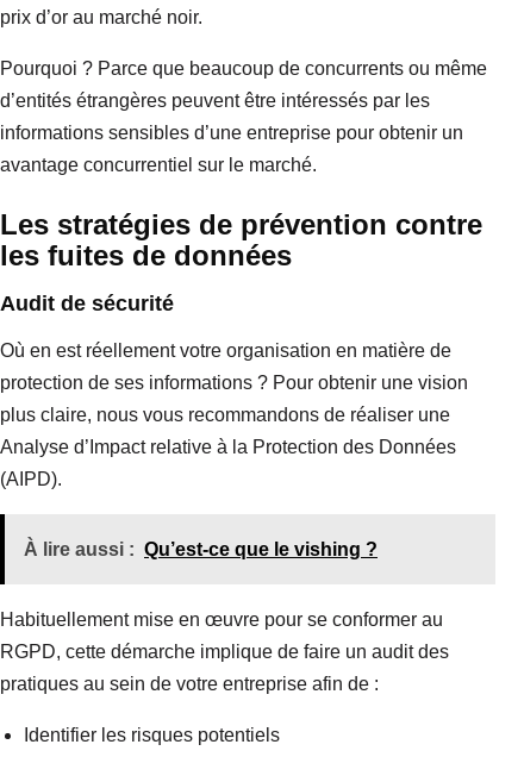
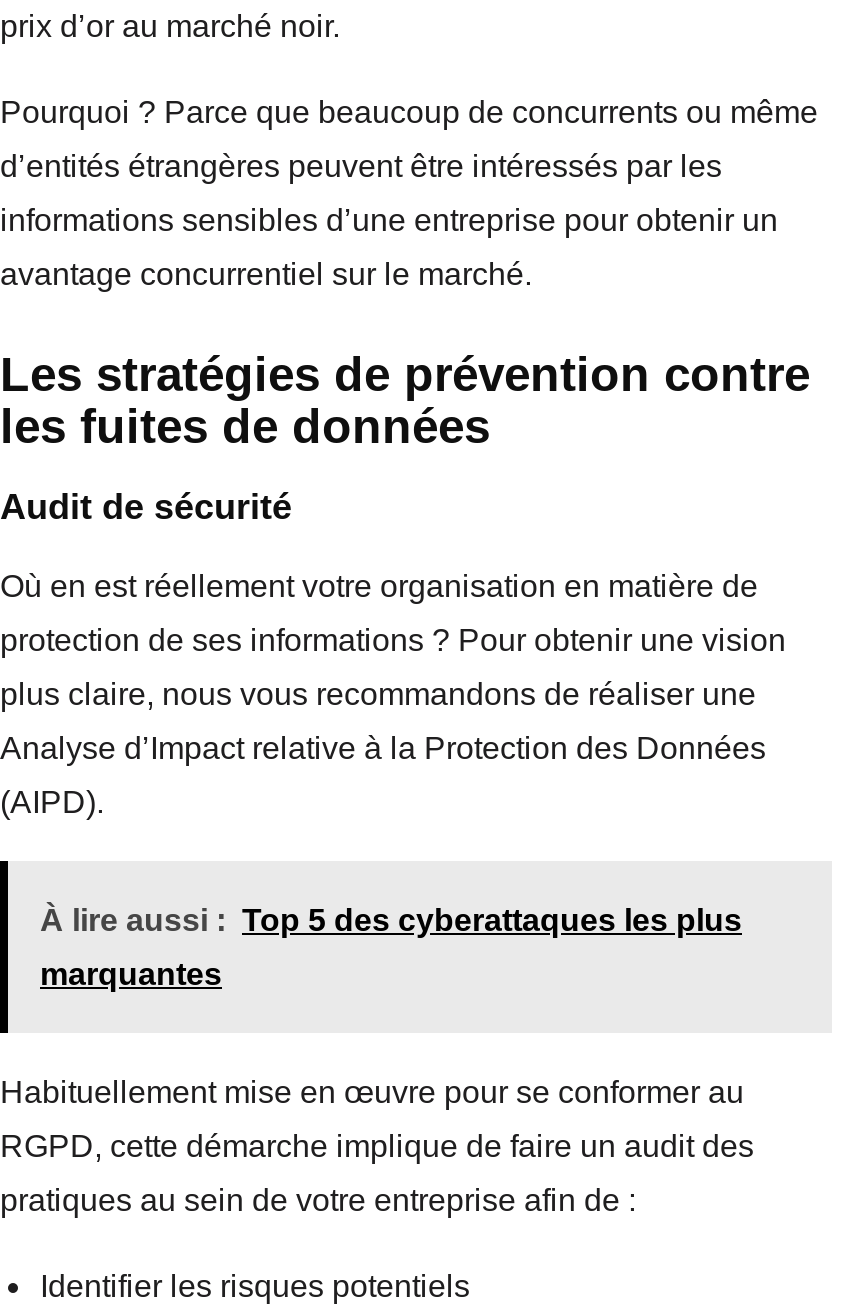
[24,539,378,559] À lire aussi : Qu’est-ce que le vishing ? -> [40,903,742,991] À lire aussi : Top 5 des cyberattaques les plus | marquantes

